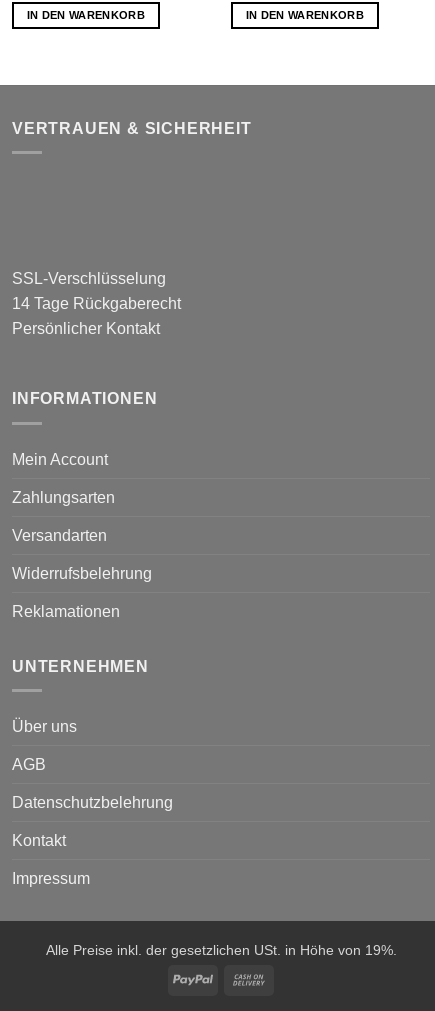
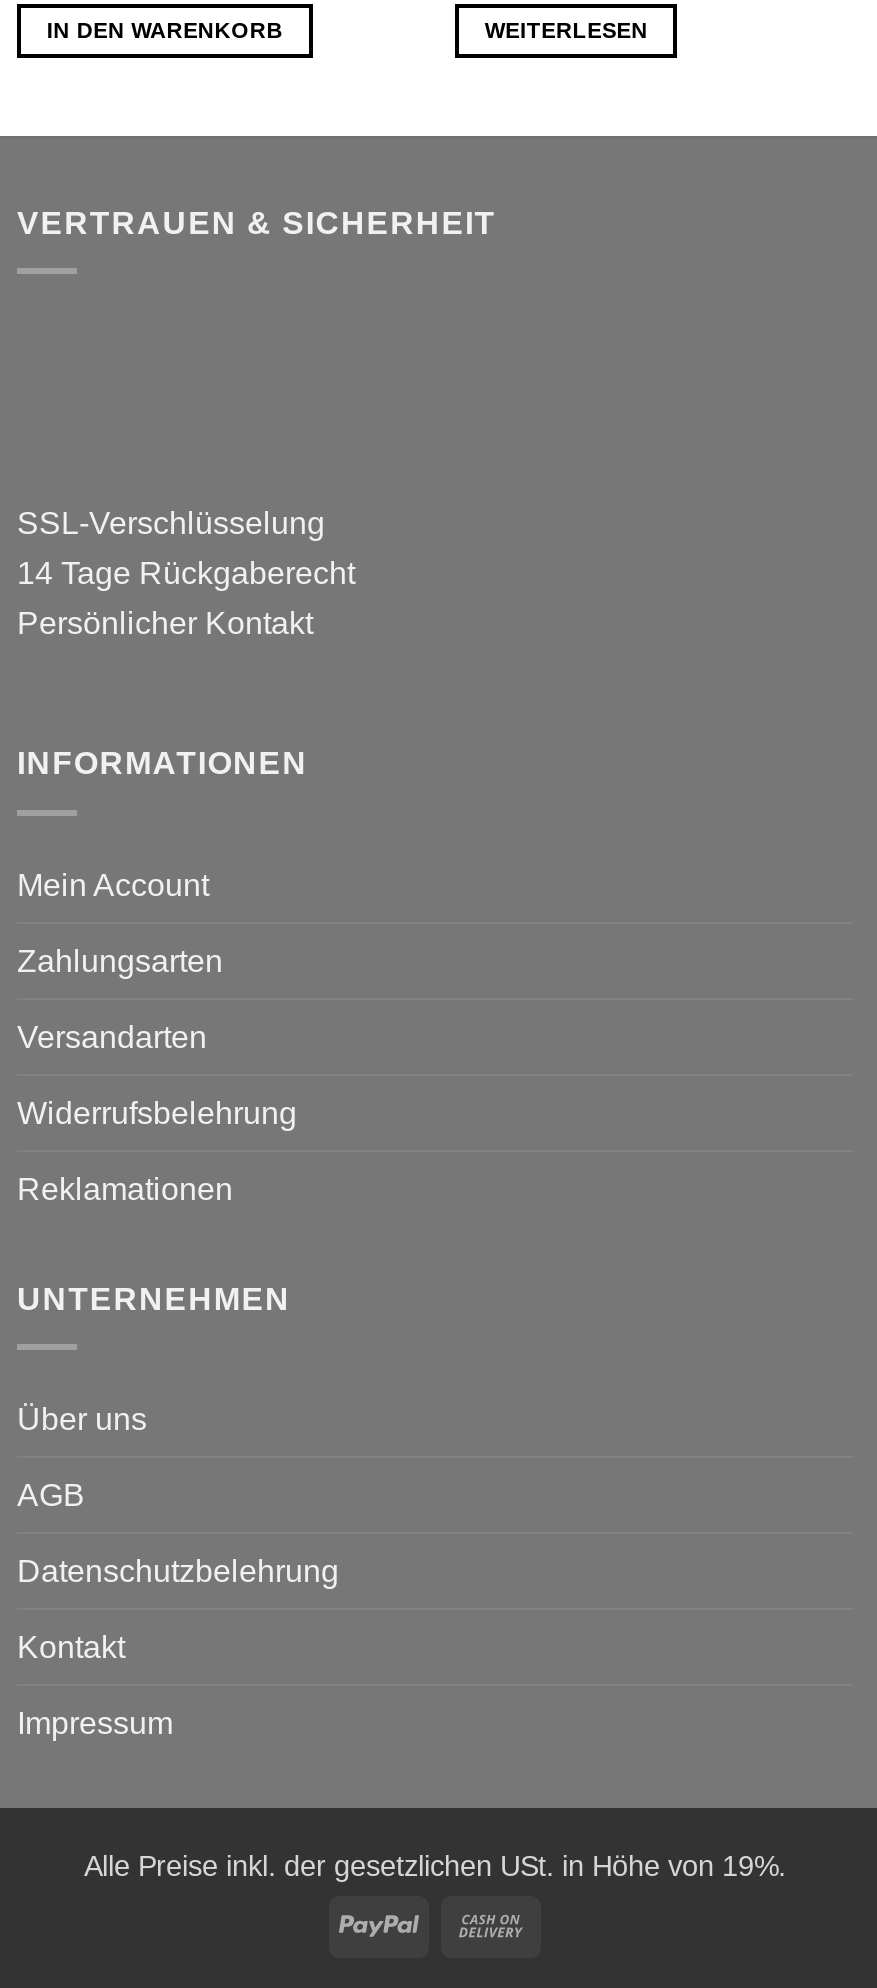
[246,9,364,21] IN DEN WARENKORB -> [485,18,648,42] WEITERLESEN

